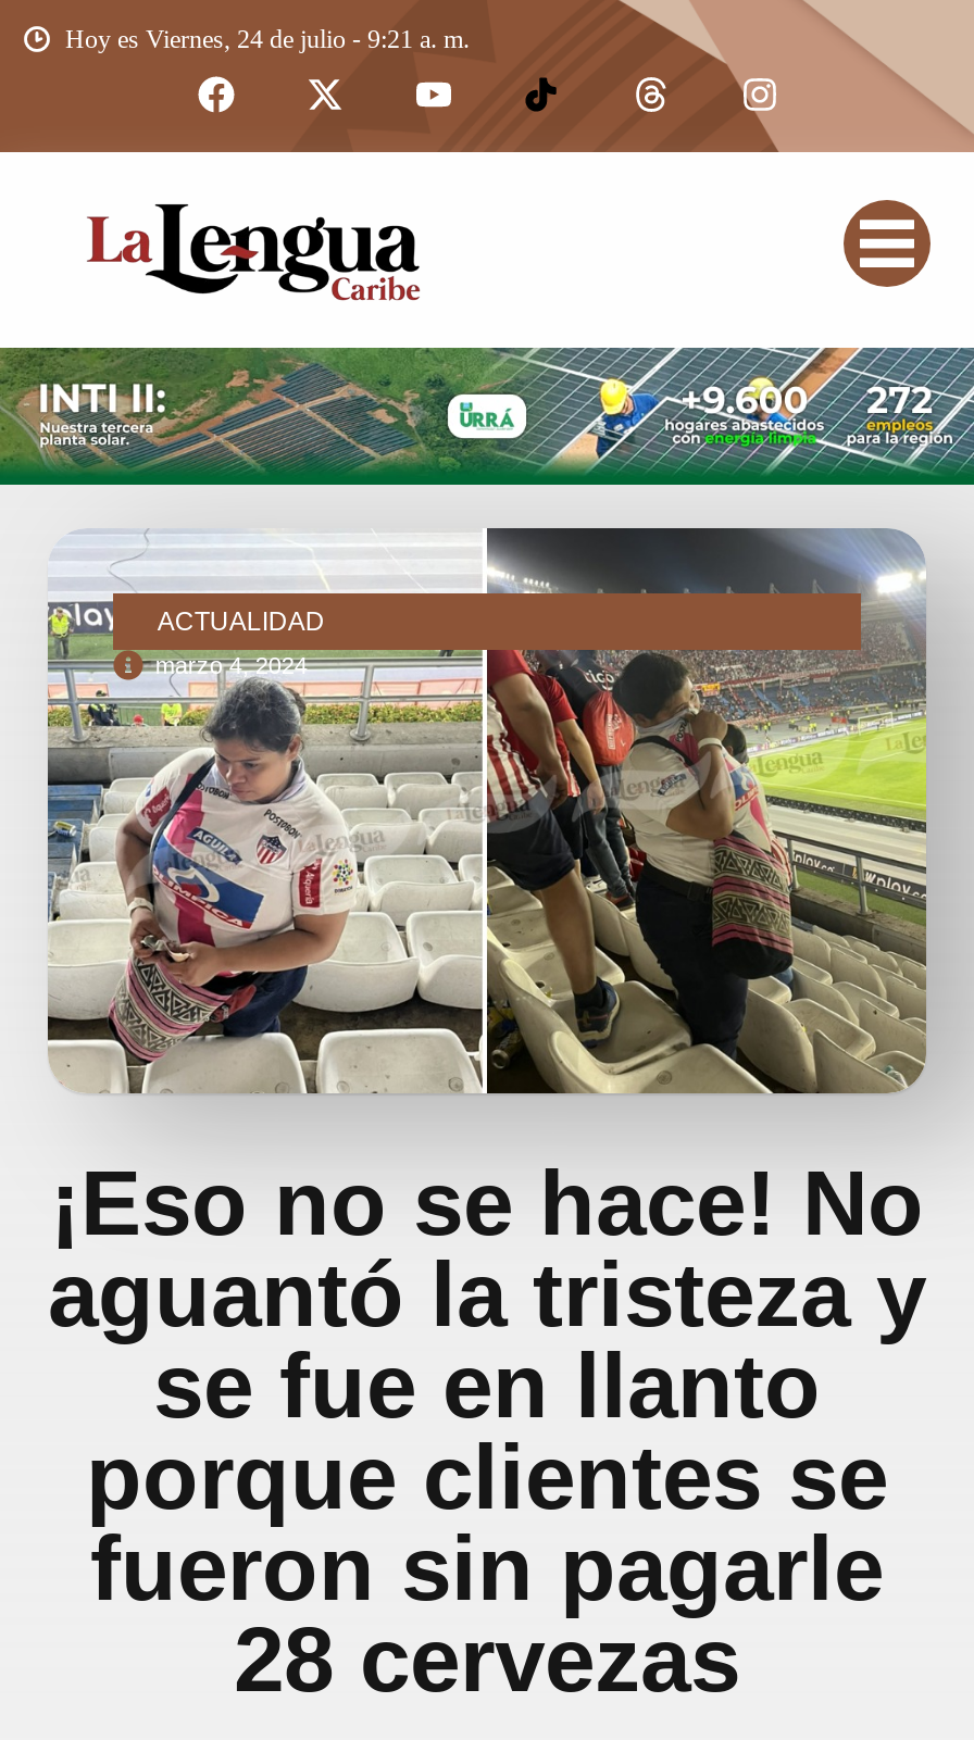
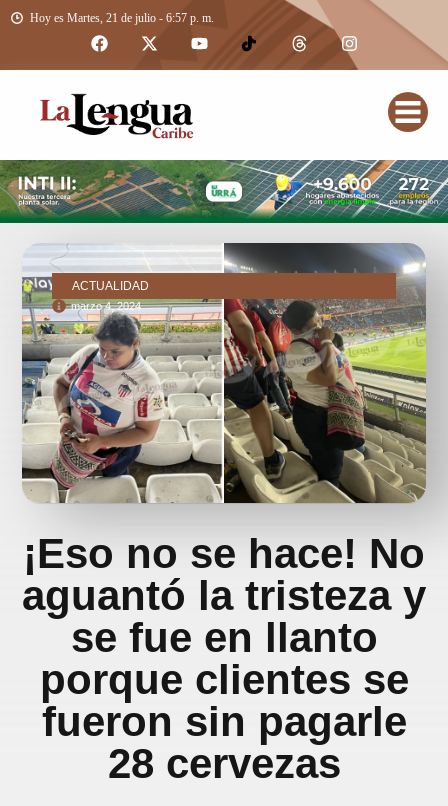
[65,24,470,54] Hoy es Viernes, 24 de julio - 9:21 a. m. -> [30,11,214,25] Hoy es Martes, 21 de julio - 6:57 p. m.

